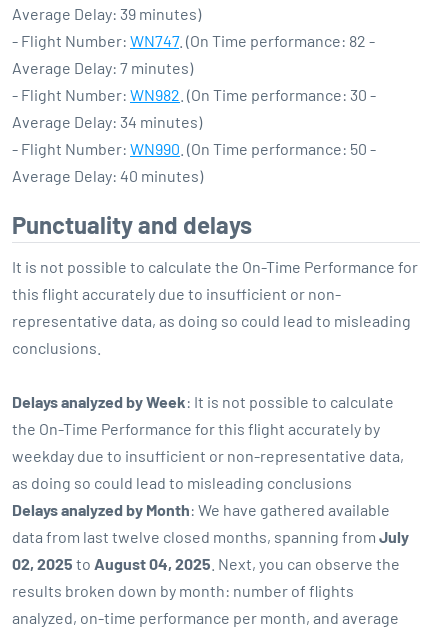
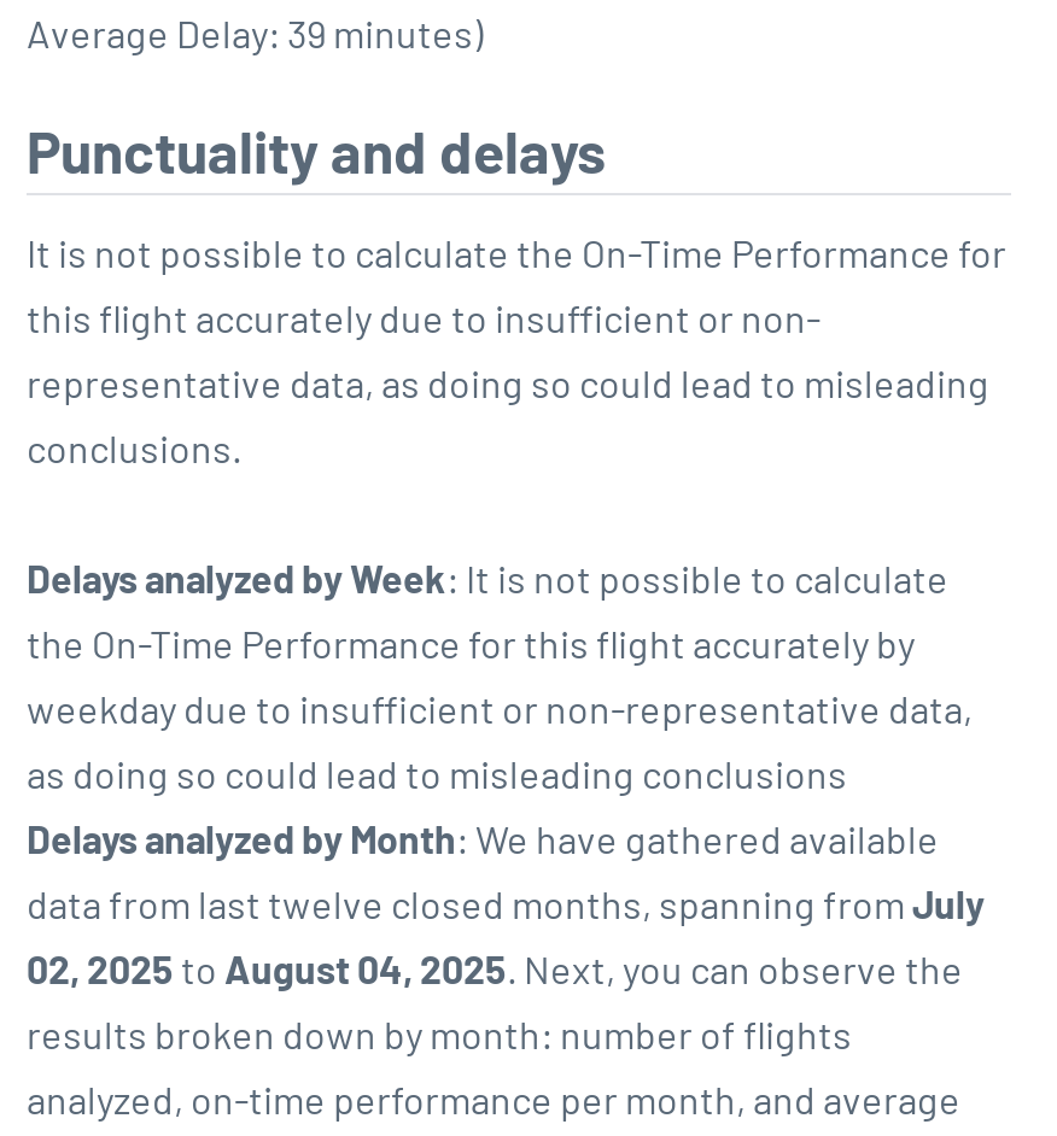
[12,31,376,185] - Flight Number: WN747. (On Time performance: 82 - | Average Delay: 7 minutes) | - Flight Number: WN982. (On Time performance: 30 - | Average Delay: 34 minutes) | - Flight Number: WN990. (On Time performance: 50 - | Average Delay: 40 minutes) -> none

